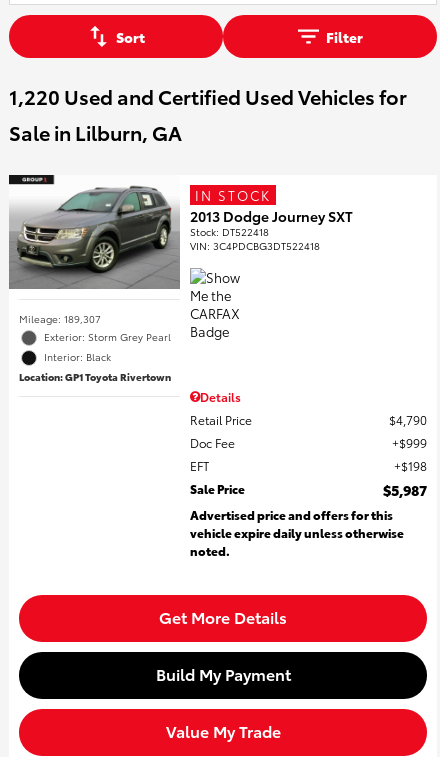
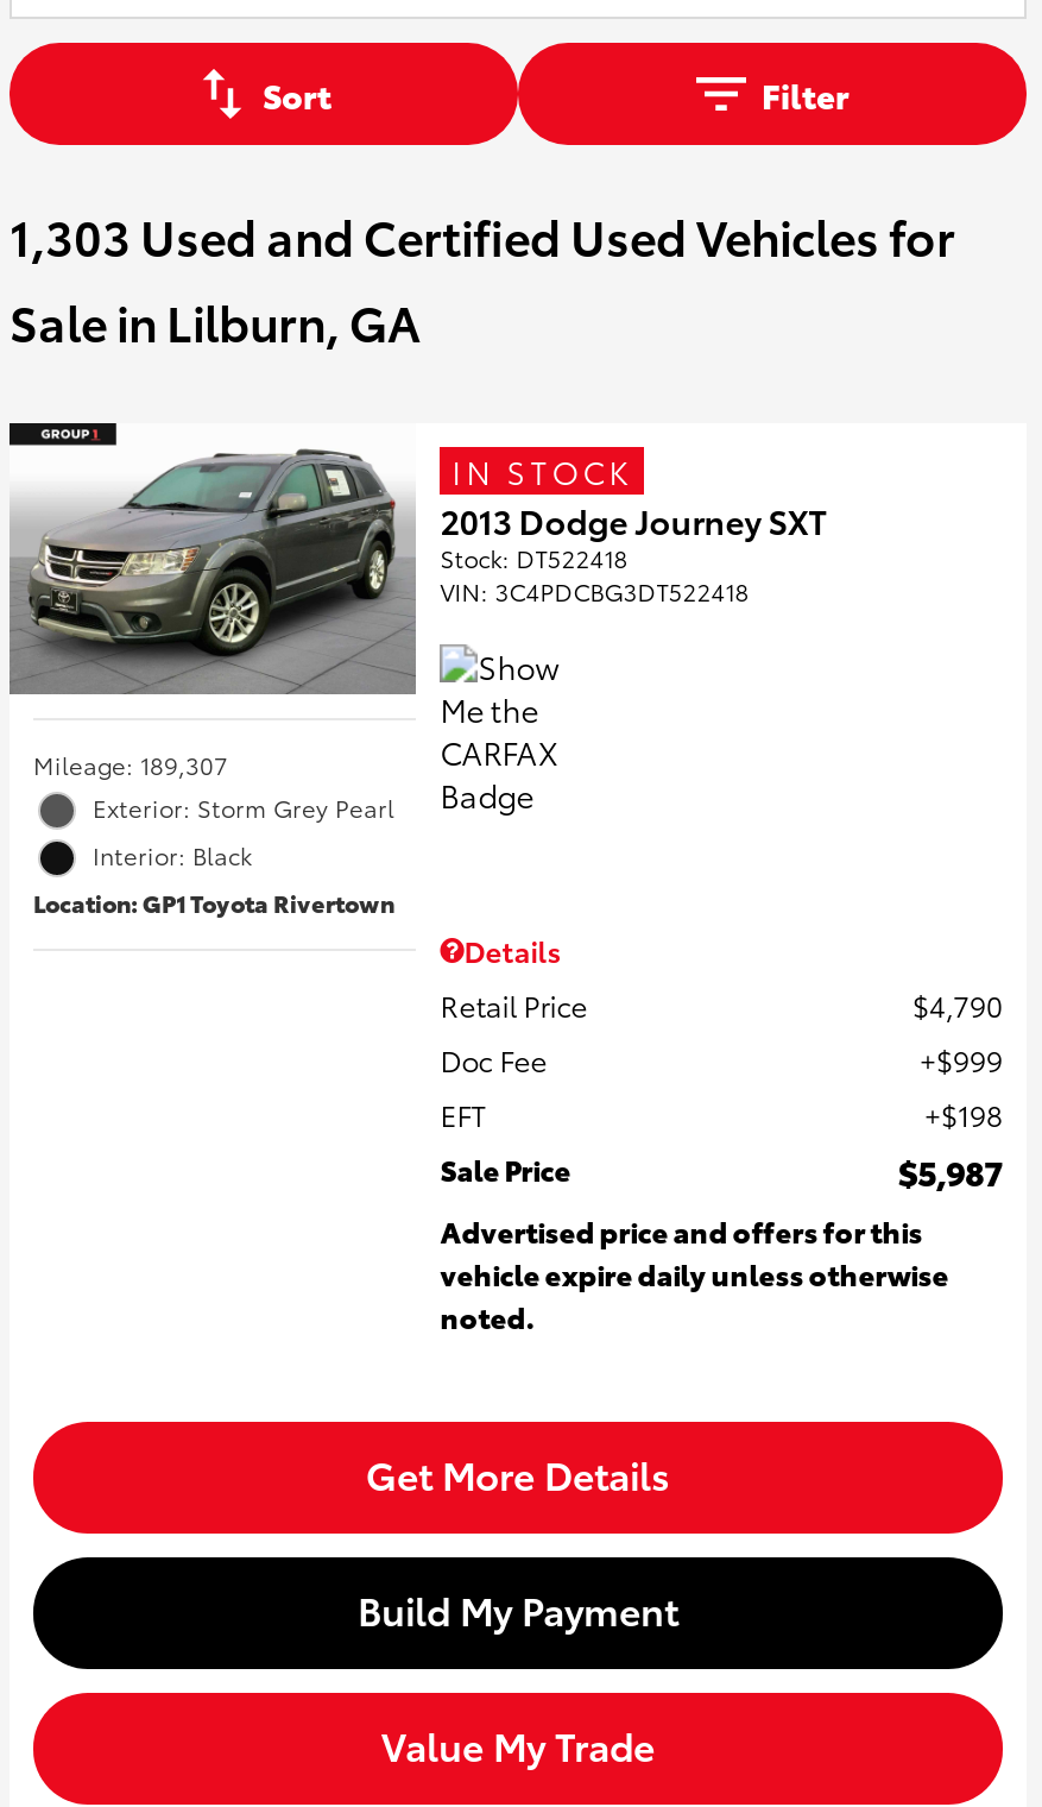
[9,82,407,110] 1,220 Used and Certified Used Vehicles for -> [10,203,955,269] 1,303 Used and Certified Used Vehicles for

